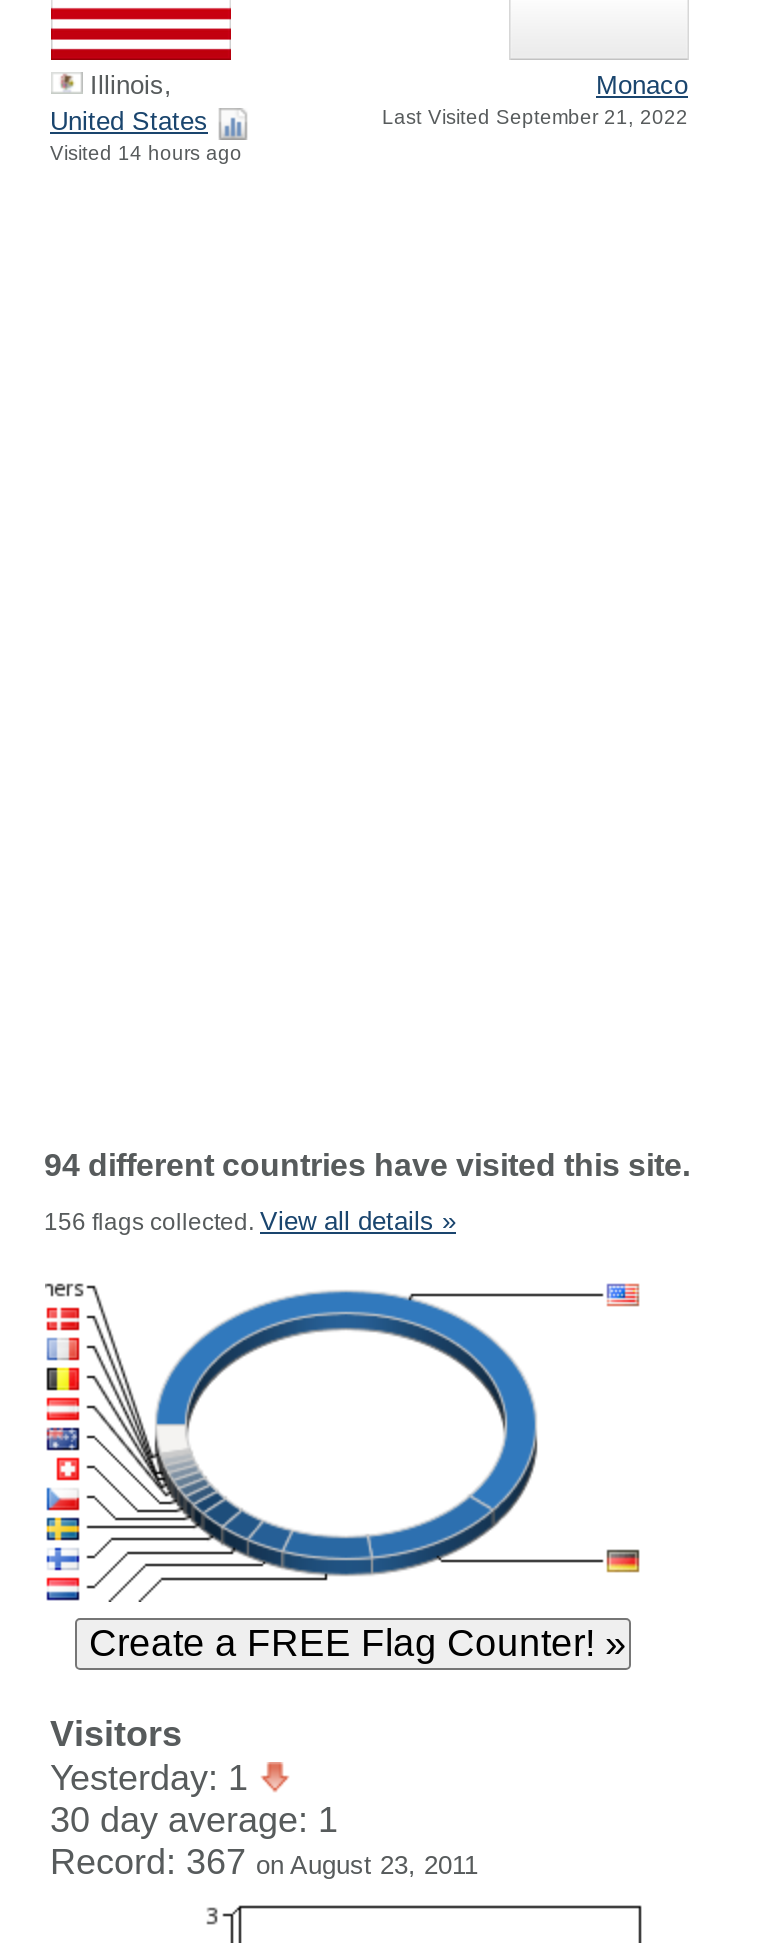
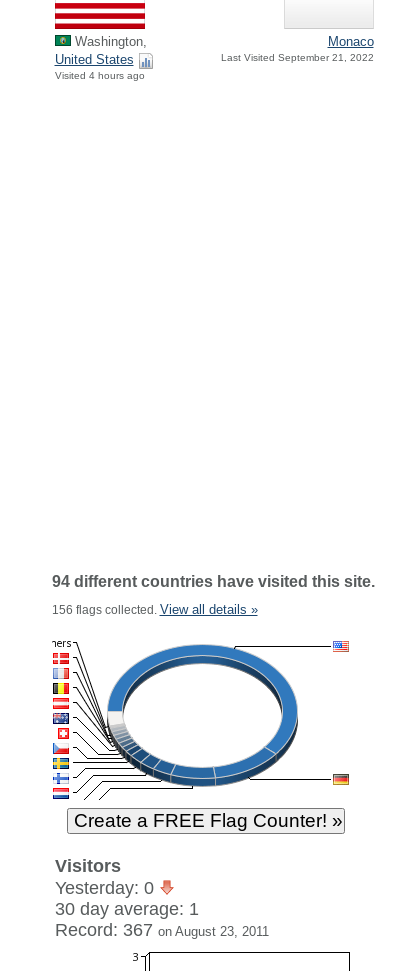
[82,71,172,101] Illinois, -> [70,34,146,49] Washington,
[50,143,242,165] Visited 14 hours ago -> [54,70,144,81] Visited 4 hours ago
[50,1758,258,1798] Yesterday: 1 -> [54,878,158,898] Yesterday: 0

